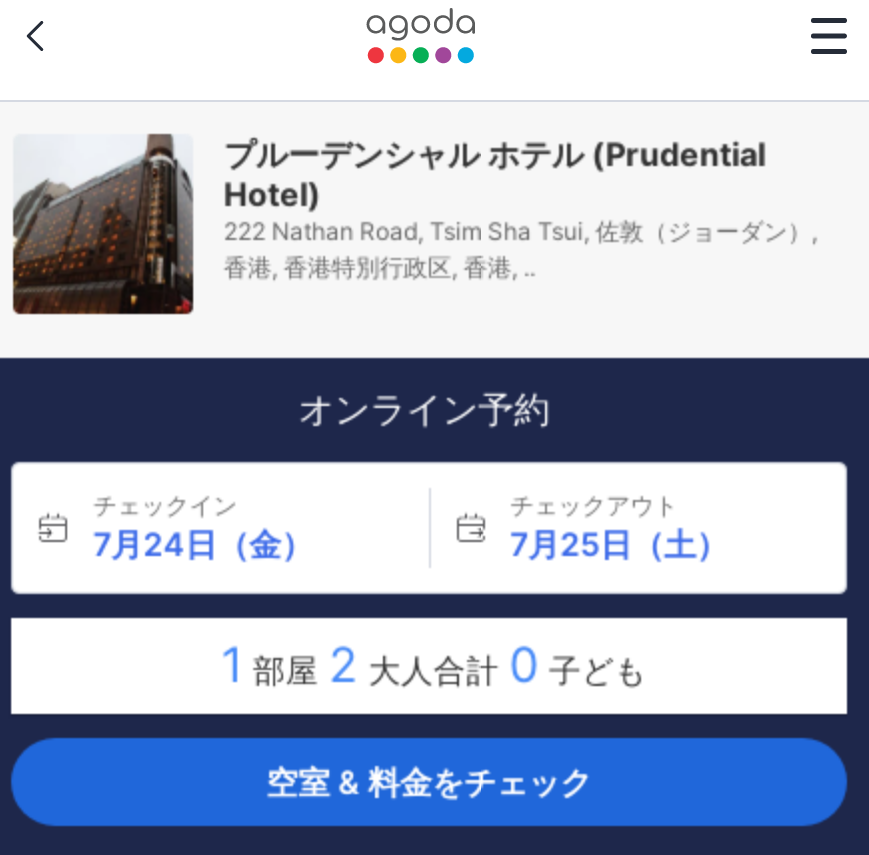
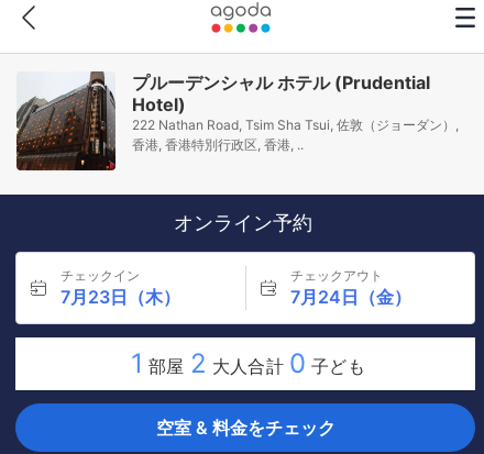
[93,524,313,564] 7月24日（金） -> [61,286,180,308] 7月23日（木）
[510,524,728,564] 7月25日（土） -> [290,286,411,308] 7月24日（金）

